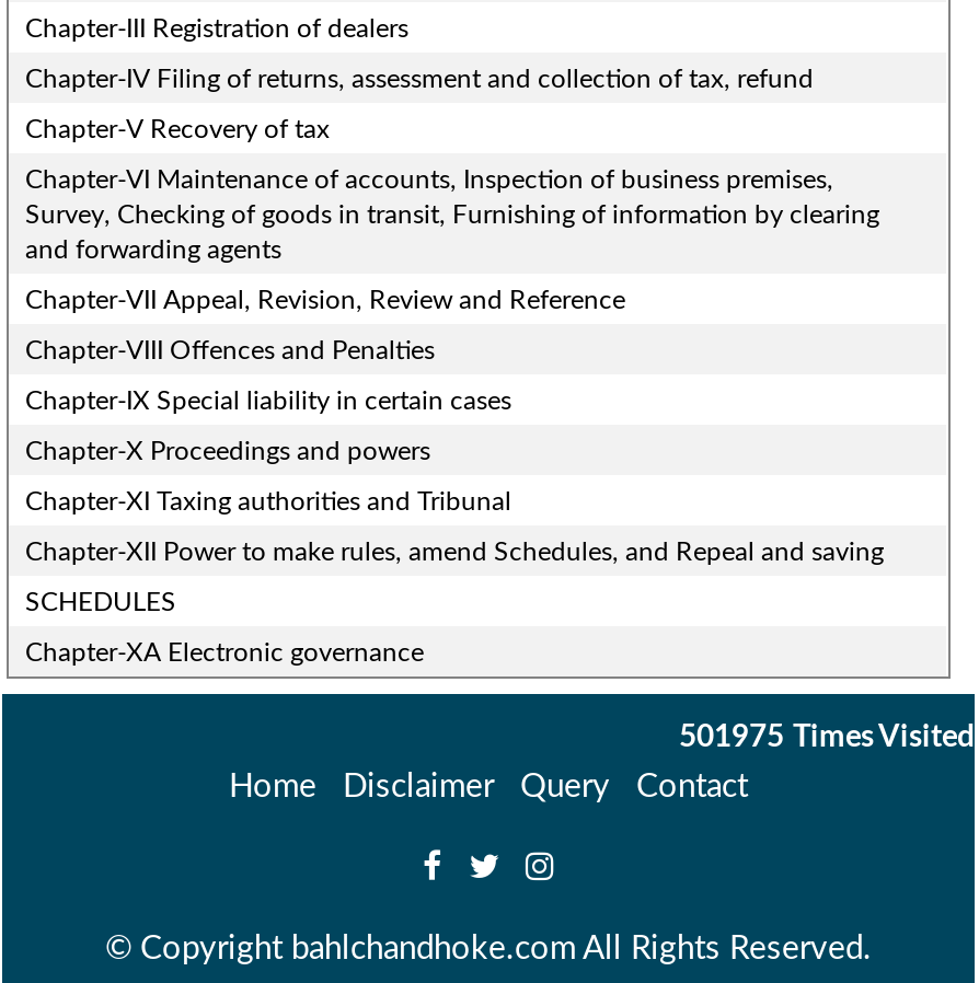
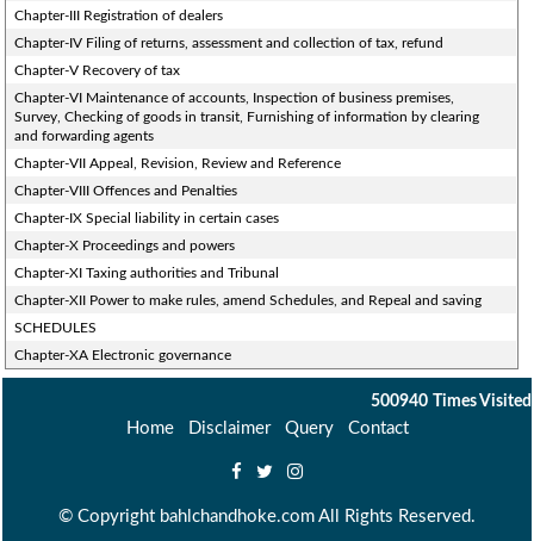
[679,722,975,753] 501975 Times Visited -> [371,393,532,410] 500940 Times Visited

